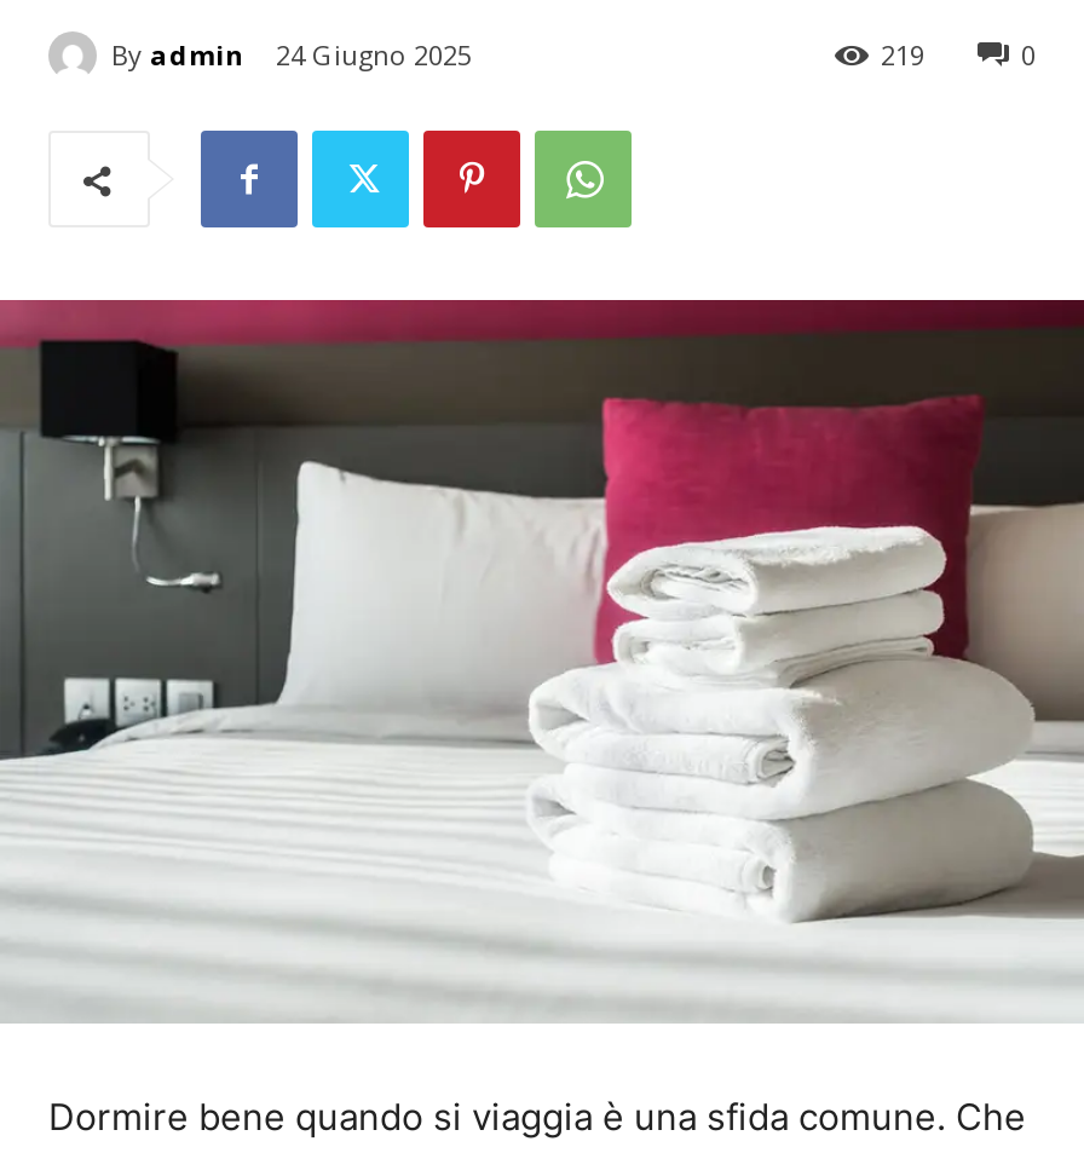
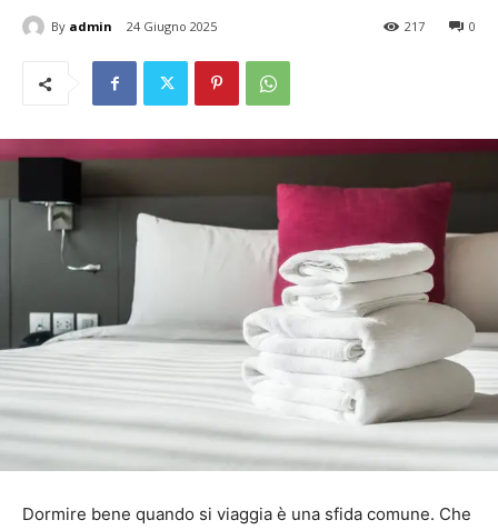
[881,37,924,73] 219 -> [405,18,425,35] 217

